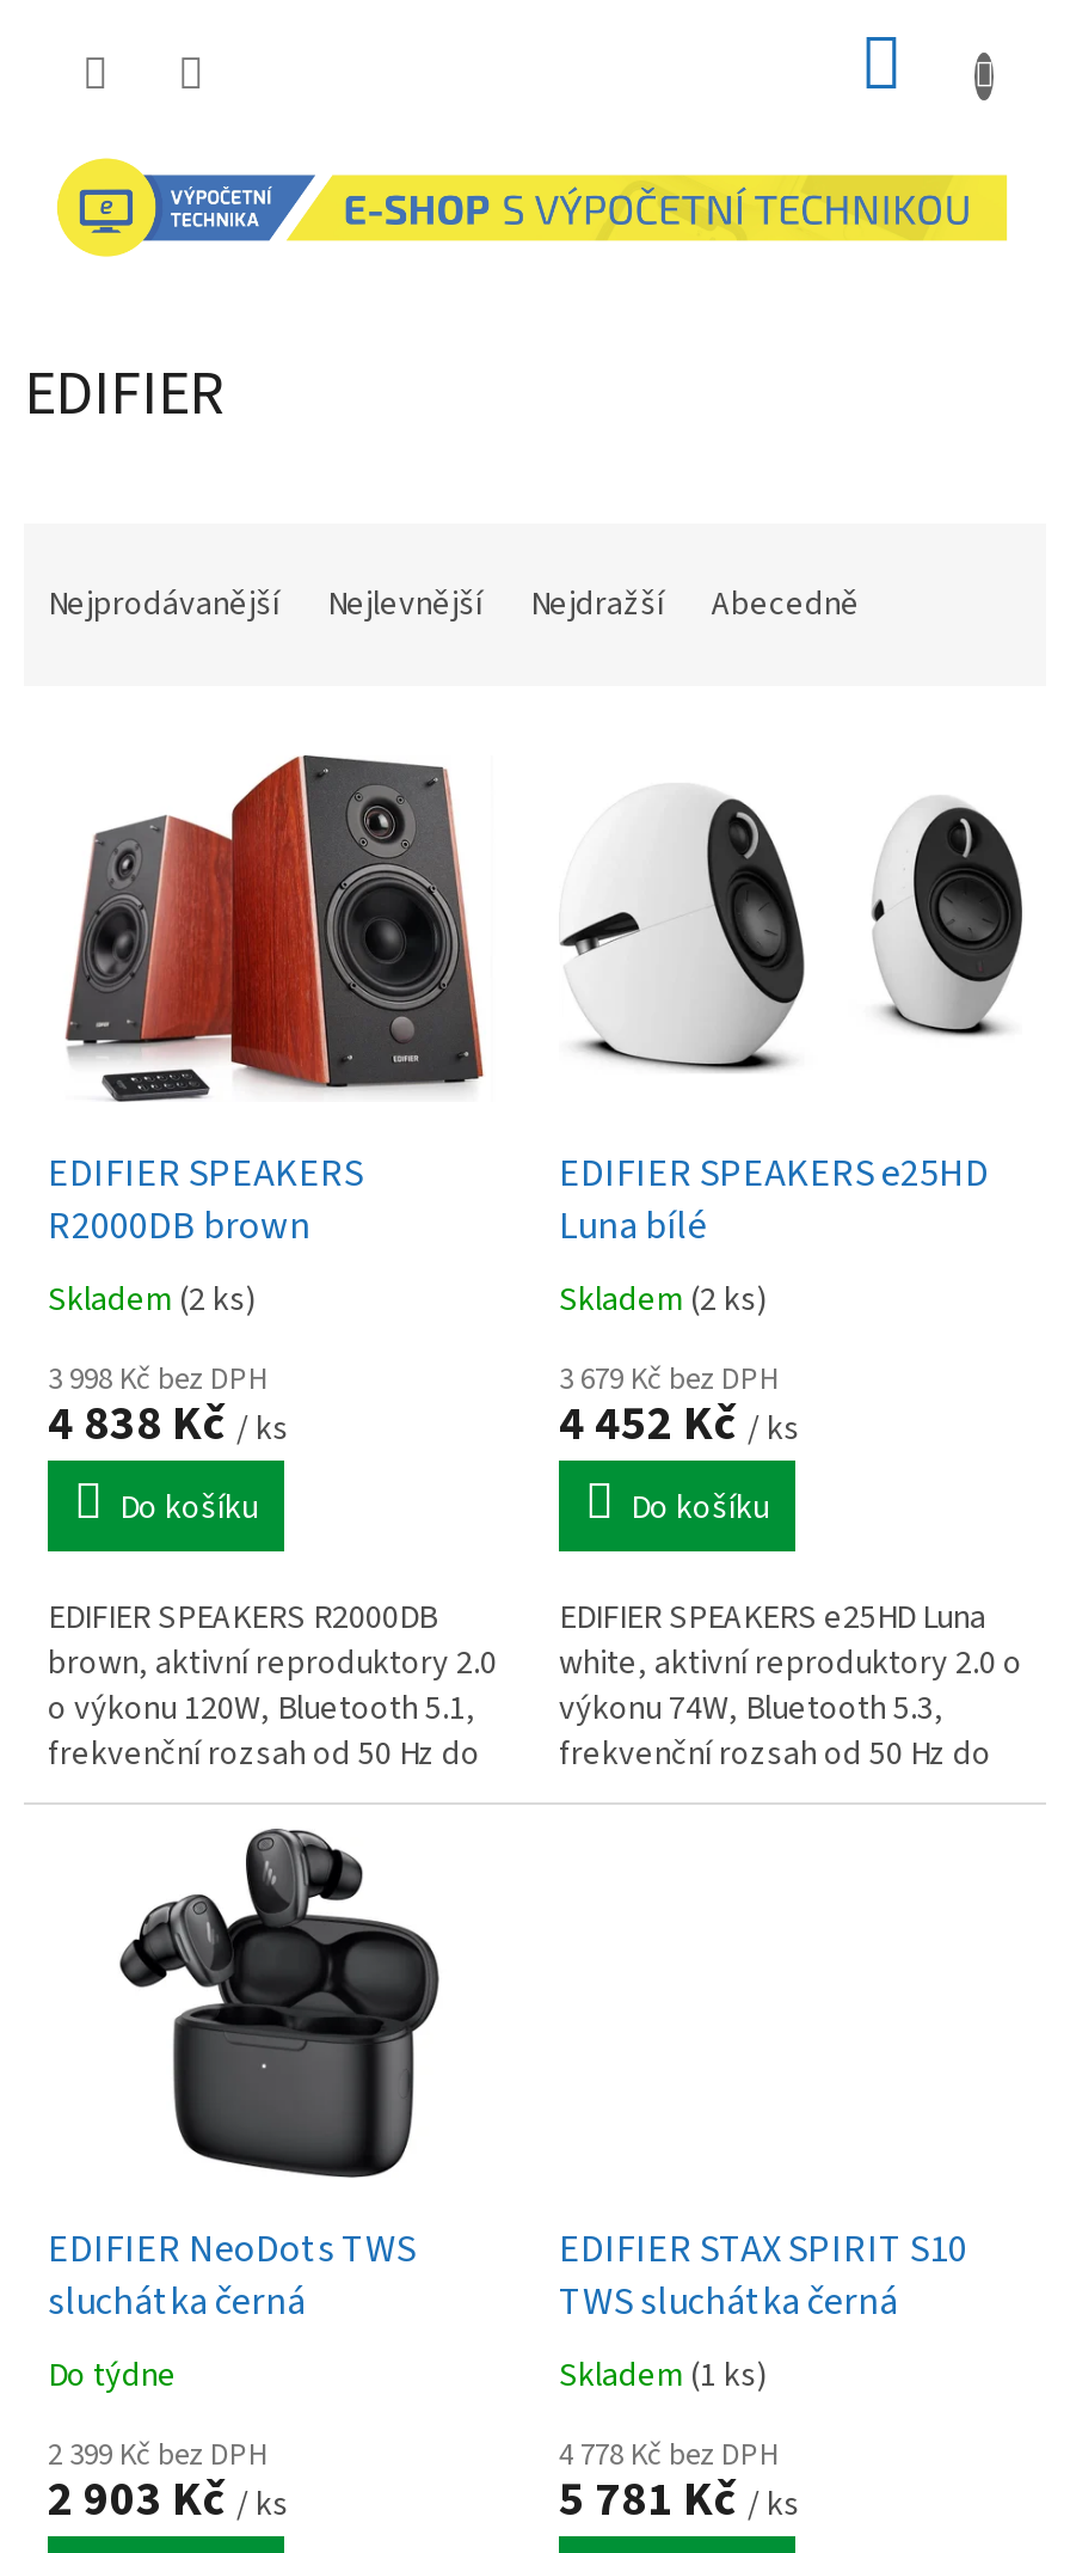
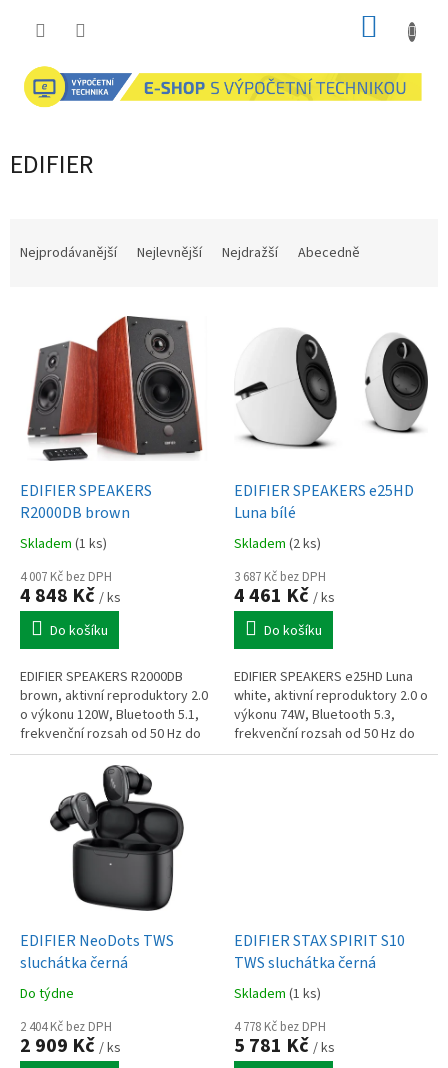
[48,1278,256,1326] Skladem (2 ks) -> [20,534,107,554] Skladem (1 ks)
[48,1359,267,1402] 3 998 Kč bez DPH -> [20,568,112,586] 4 007 Kč bez DPH
[559,1359,779,1402] 3 679 Kč bez DPH -> [234,568,326,586] 3 687 Kč bez DPH
[48,1392,289,1459] 4 838 Kč / ks -> [20,582,121,610] 4 848 Kč / ks
[559,1392,800,1459] 4 452 Kč / ks -> [234,582,335,610] 4 461 Kč / ks
[48,2434,267,2477] 2 399 Kč bez DPH -> [20,1018,112,1036] 2 404 Kč bez DPH
[48,2468,289,2535] 2 903 Kč / ks -> [20,1032,121,1060] 2 909 Kč / ks

